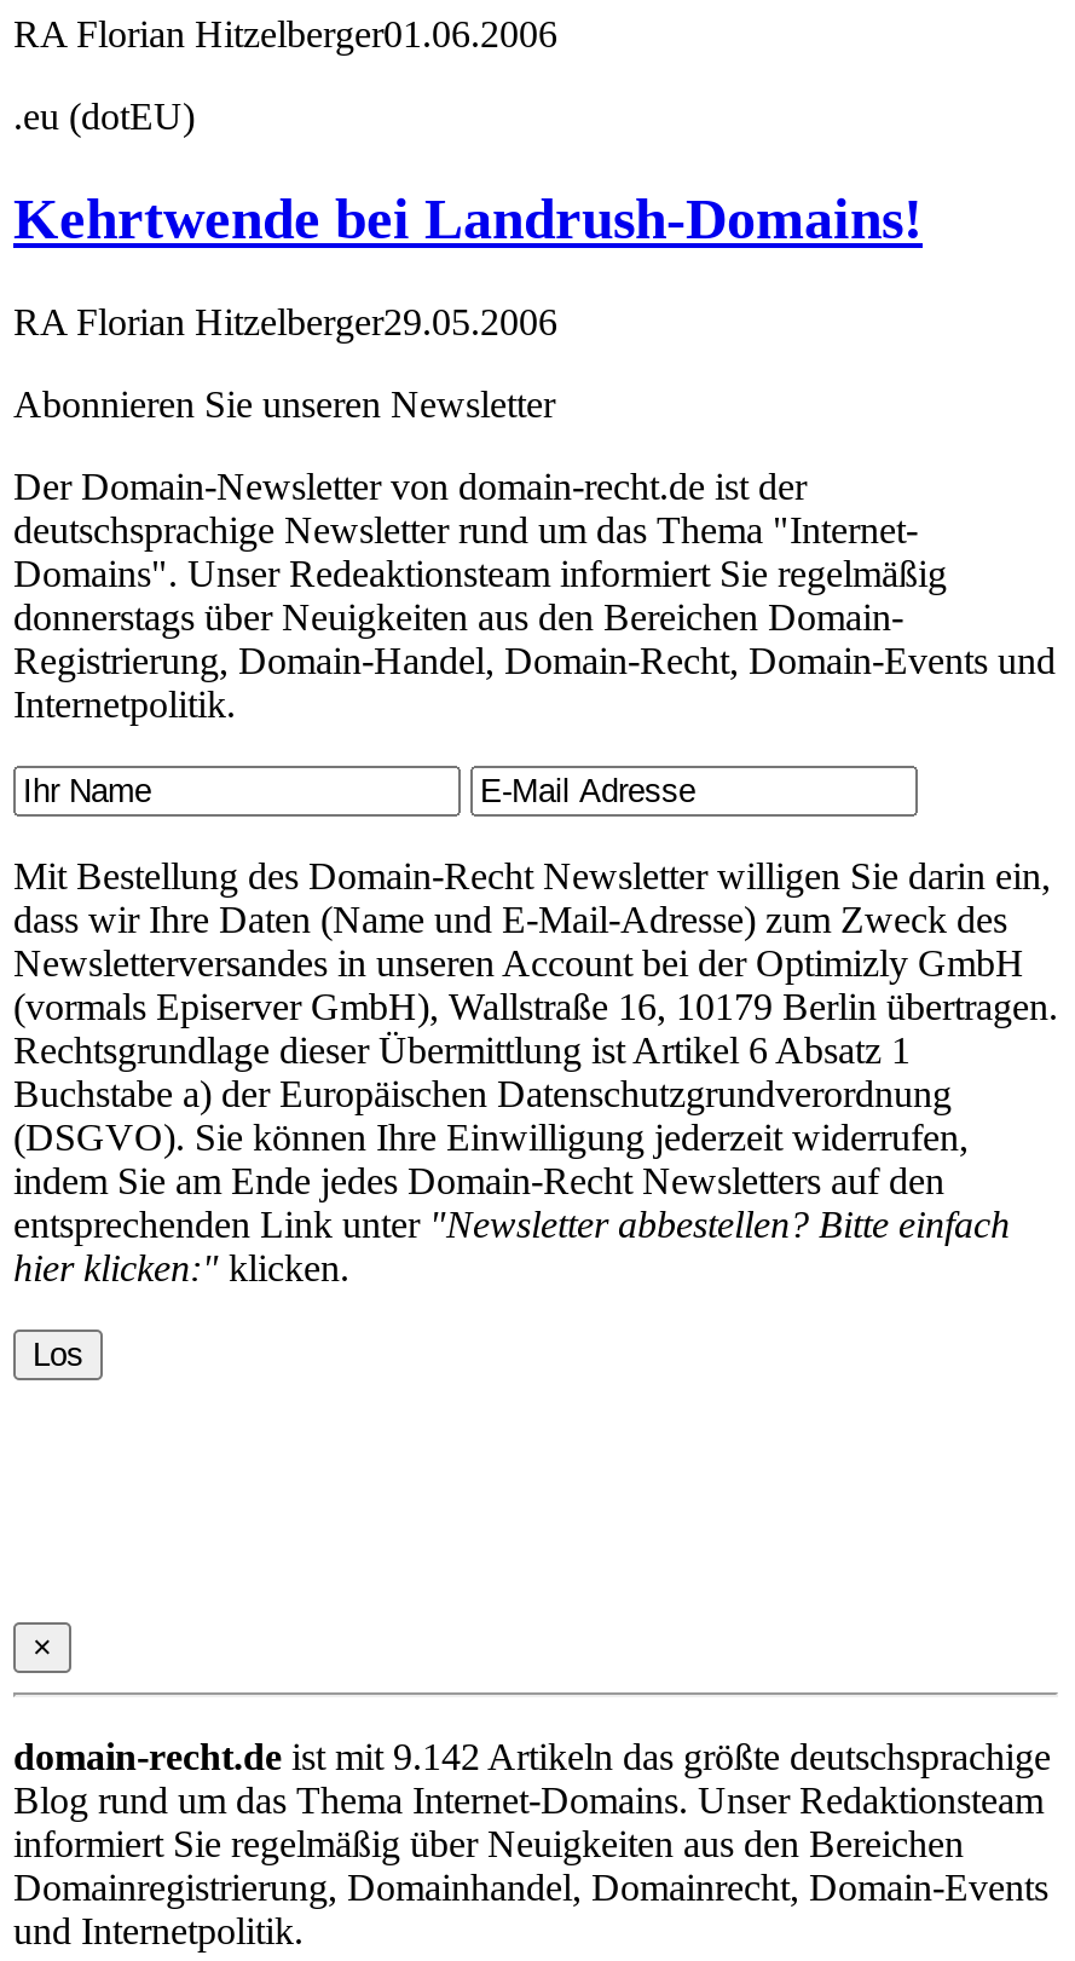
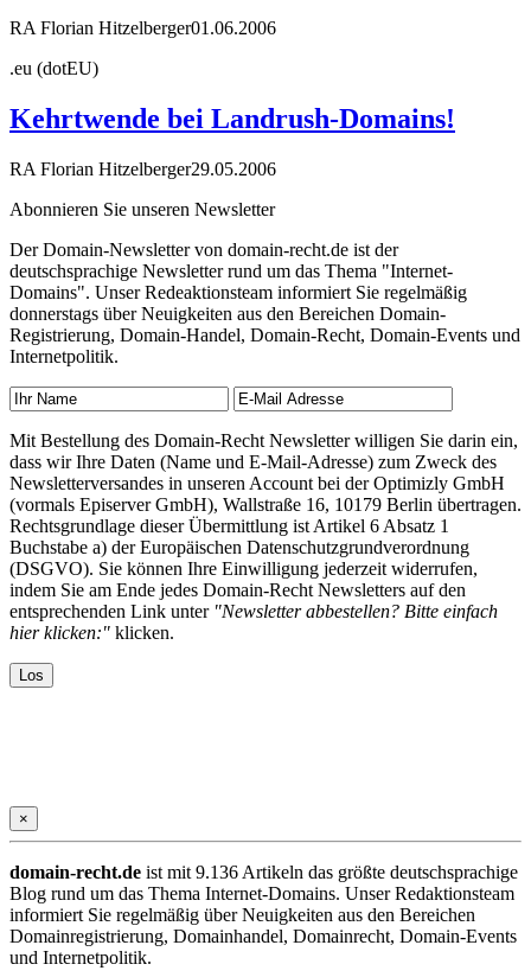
[13,1735,1051,1776] domain-recht.de ist mit 9.142 Artikeln das größte deutschsprachige -> [9,862,518,882] domain-recht.de ist mit 9.136 Artikeln das größte deutschsprachige

